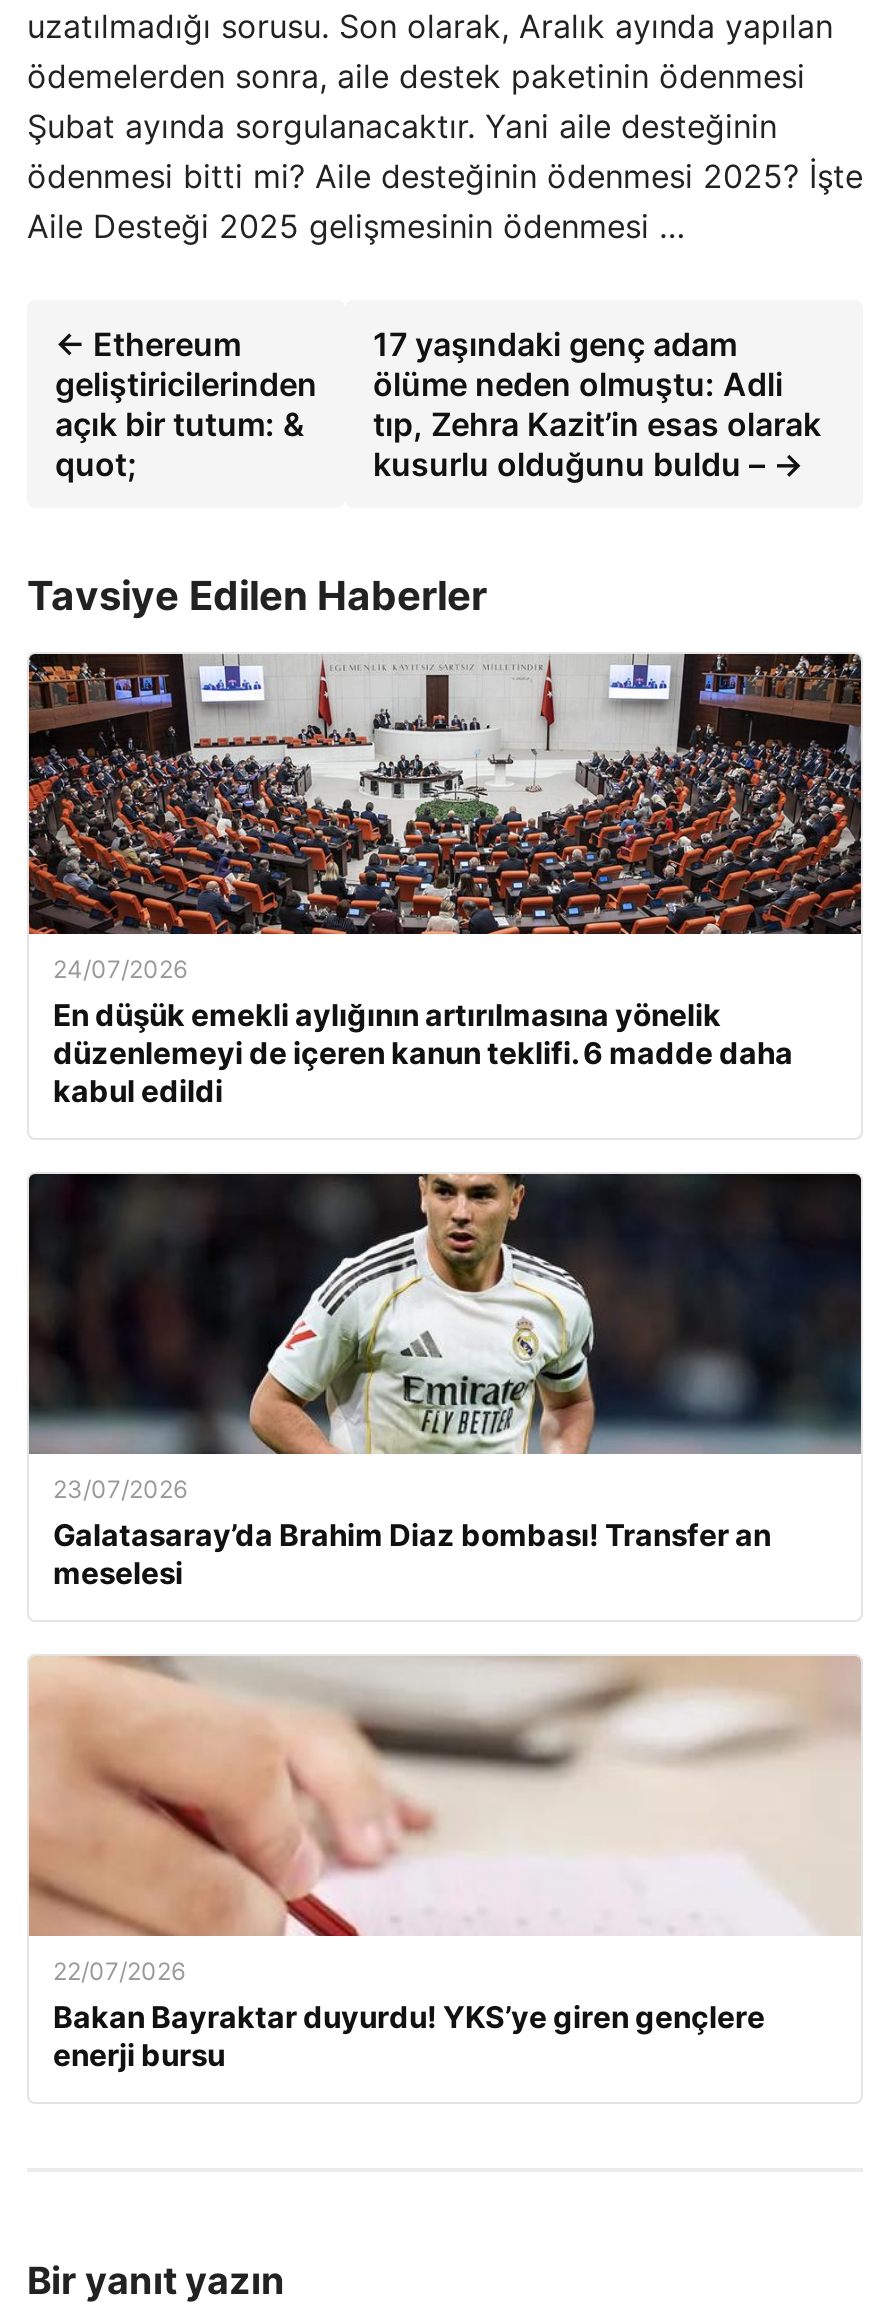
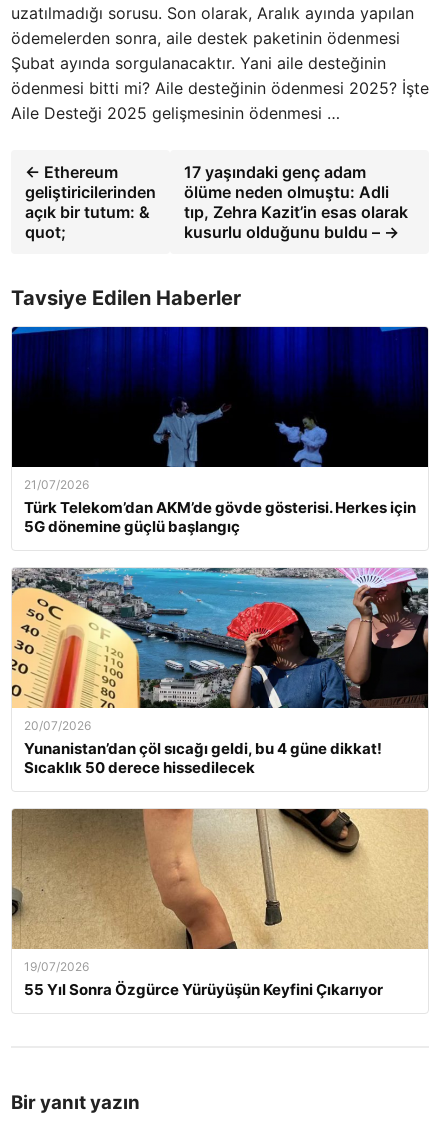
[27,652,863,1110] [image] | 24/07/2026 | En düşük emekli aylığının artırılmasına yönelik | düzenlemeyi de içeren kanun teklifi. 6 madde daha | kabul edildi -> [11,326,429,536] [image] | 21/07/2026 | Türk Telekom’dan AKM’de gövde gösterisi. Herkes için | 5G dönemine güçlü başlangıç
[27,1172,863,1592] [image] | 23/07/2026 | Galatasaray’da Brahim Diaz bombası! Transfer an | meselesi -> [11,567,429,777] [image] | 20/07/2026 | Yunanistan’dan çöl sıcağı geldi, bu 4 güne dikkat! | Sıcaklık 50 derece hissedilecek
[27,1654,859,2074] [image] | 22/07/2026 | Bakan Bayraktar duyurdu! YKS’ye giren gençlere | enerji bursu -> [11,808,428,999] [image] | 19/07/2026 | 55 Yıl Sonra Özgürce Yürüyüşün Keyfini Çıkarıyor

